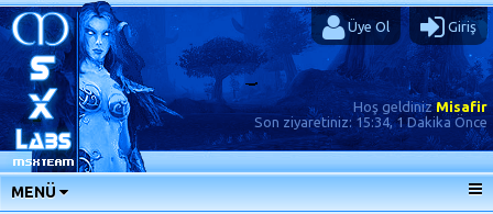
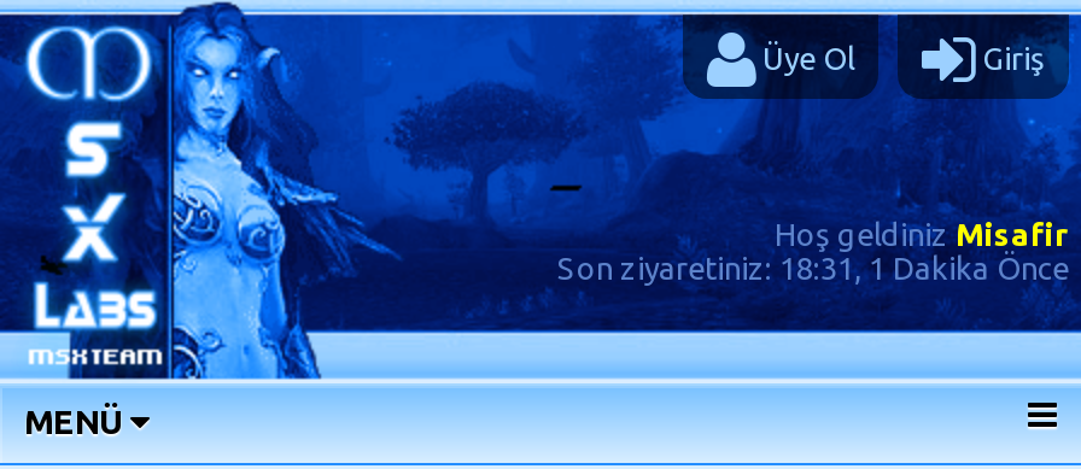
[254,114,487,129] Son ziyaretiniz: 15:34, 1 Dakika Önce -> [557,251,1069,285] Son ziyaretiniz: 18:31, 1 Dakika Önce

